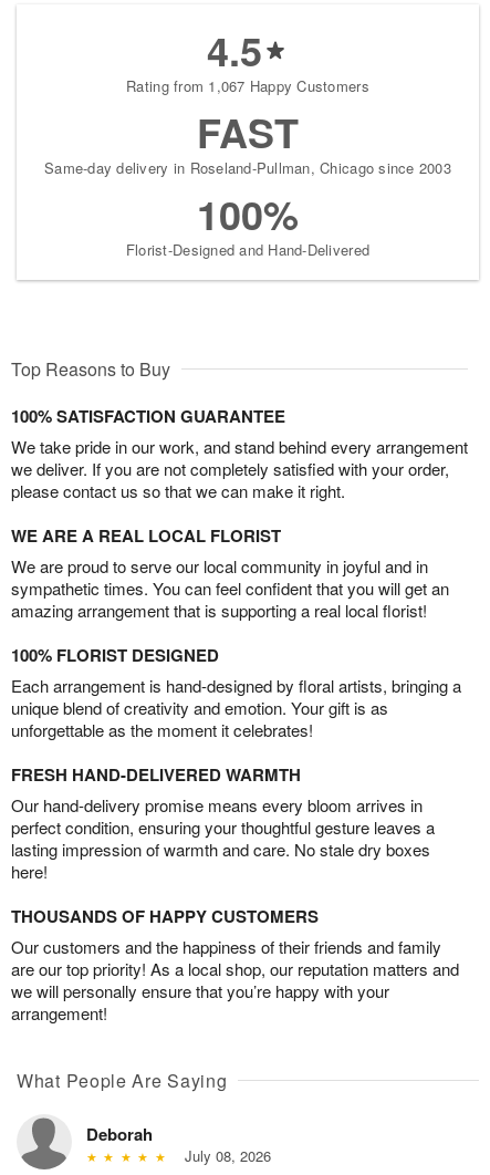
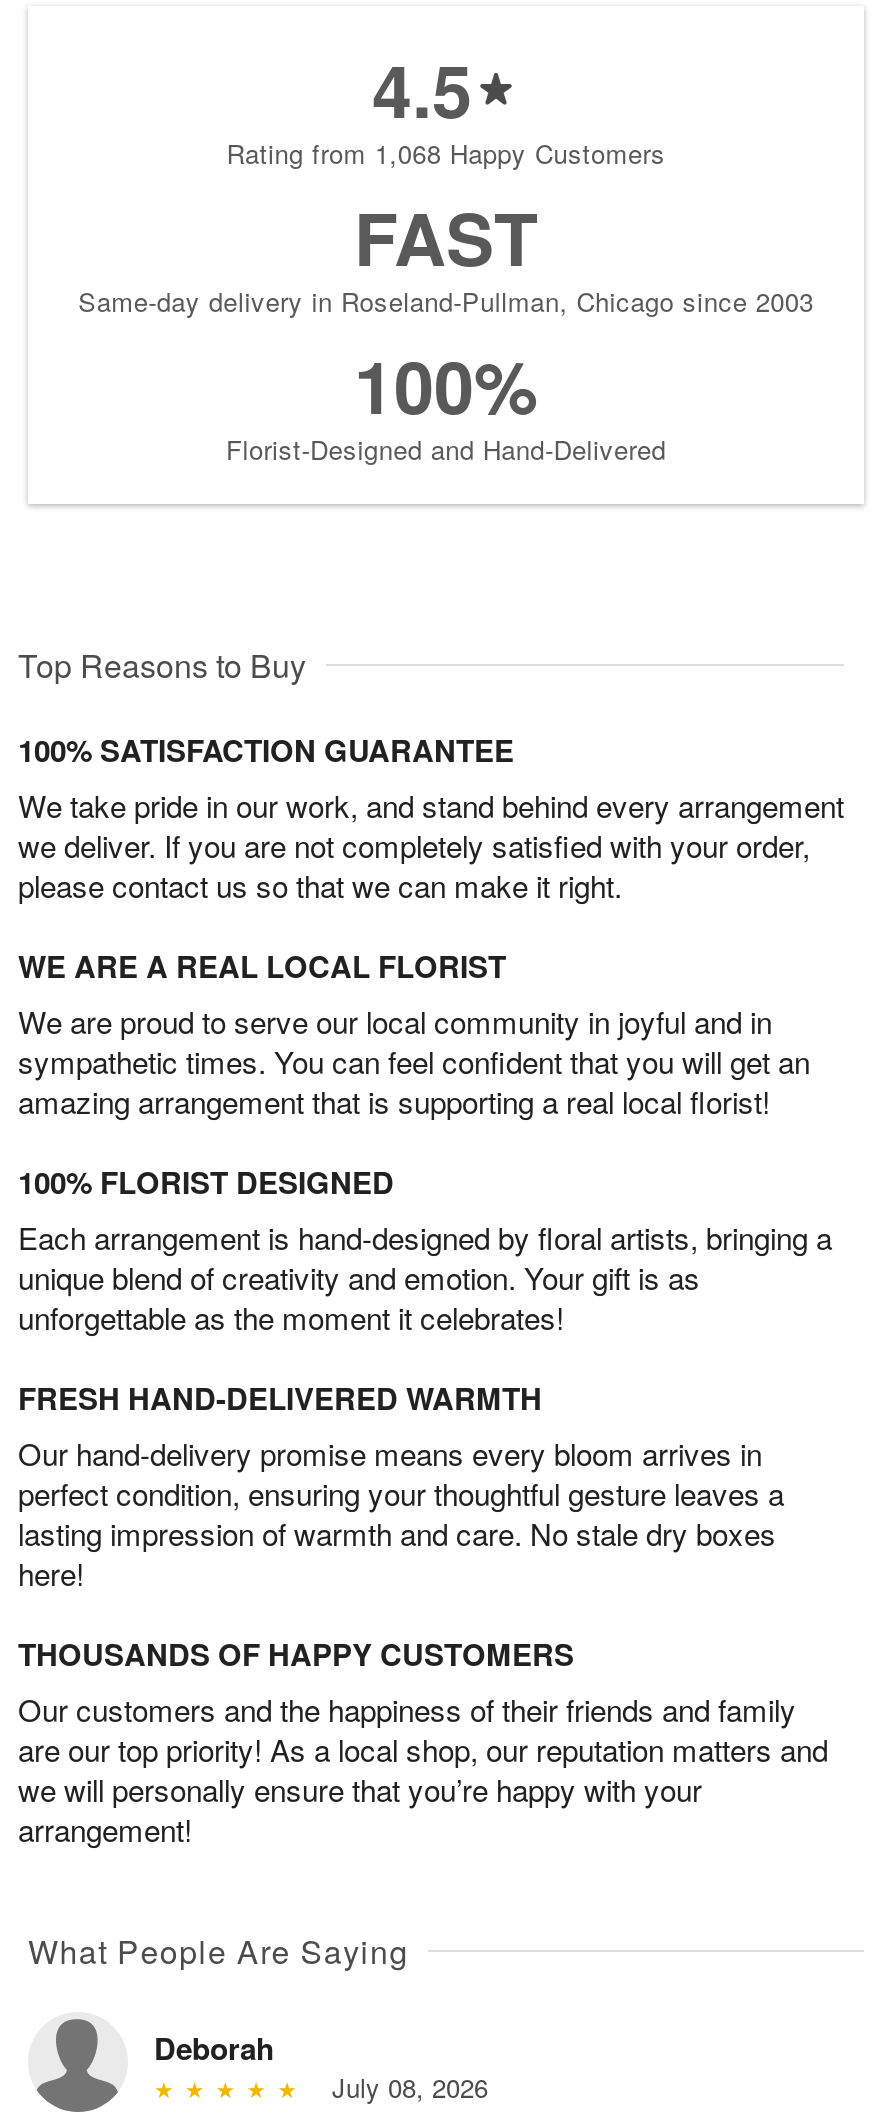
[126,76,369,97] Rating from 1,067 Happy Customers -> [226,135,666,173] Rating from 1,068 Happy Customers

